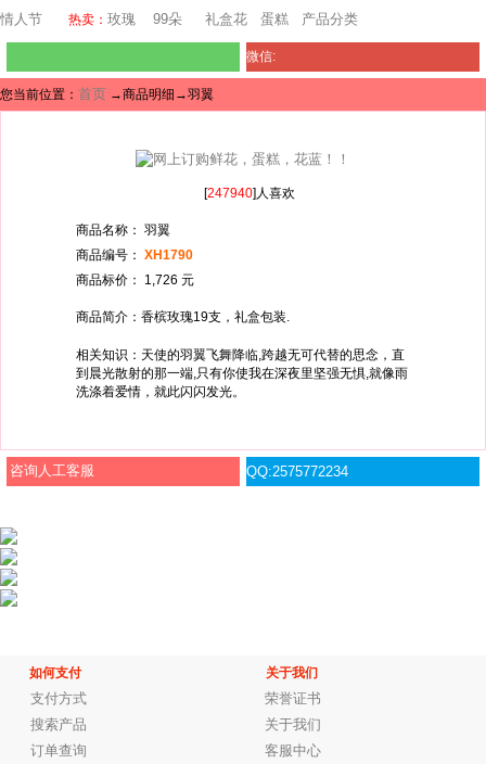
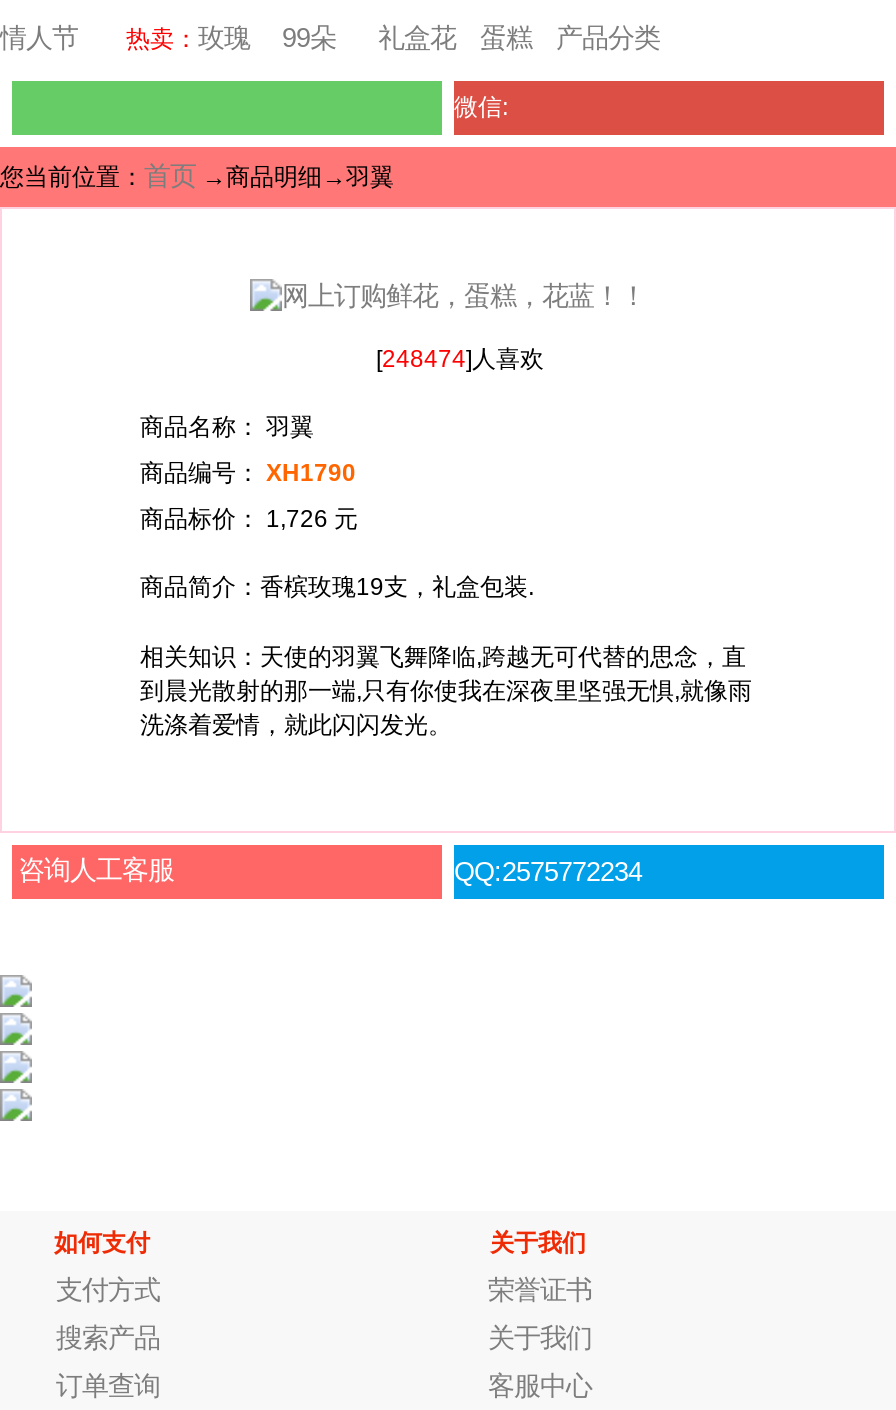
[191,186,295,201] [247940]人喜欢 -> [352,345,544,373] [248474]人喜欢

